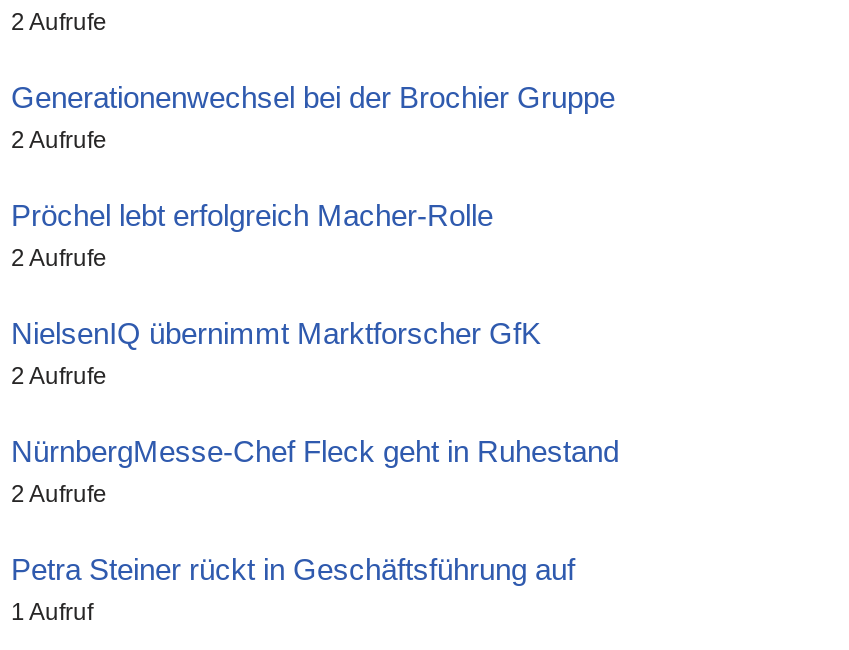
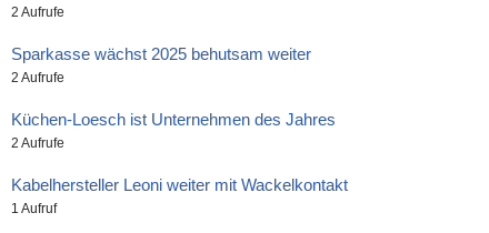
[11,80,615,114] Generationenwechsel bei der Brochier Gruppe -> [11,45,311,63] Sparkasse wächst 2025 behutsam weiter
[11,198,493,232] Pröchel lebt erfolgreich Macher-Rolle -> [11,110,336,129] Küchen-Loesch ist Unternehmen des Jahres
[11,316,619,586] NielsenIQ übernimmt Marktforscher GfK | 2 Aufrufe | NürnbergMesse-Chef Fleck geht in Ruhestand | 2 Aufrufe | Petra Steiner rückt in Geschäftsführung auf -> [11,176,348,194] Kabelhersteller Leoni weiter mit Wackelkontakt

